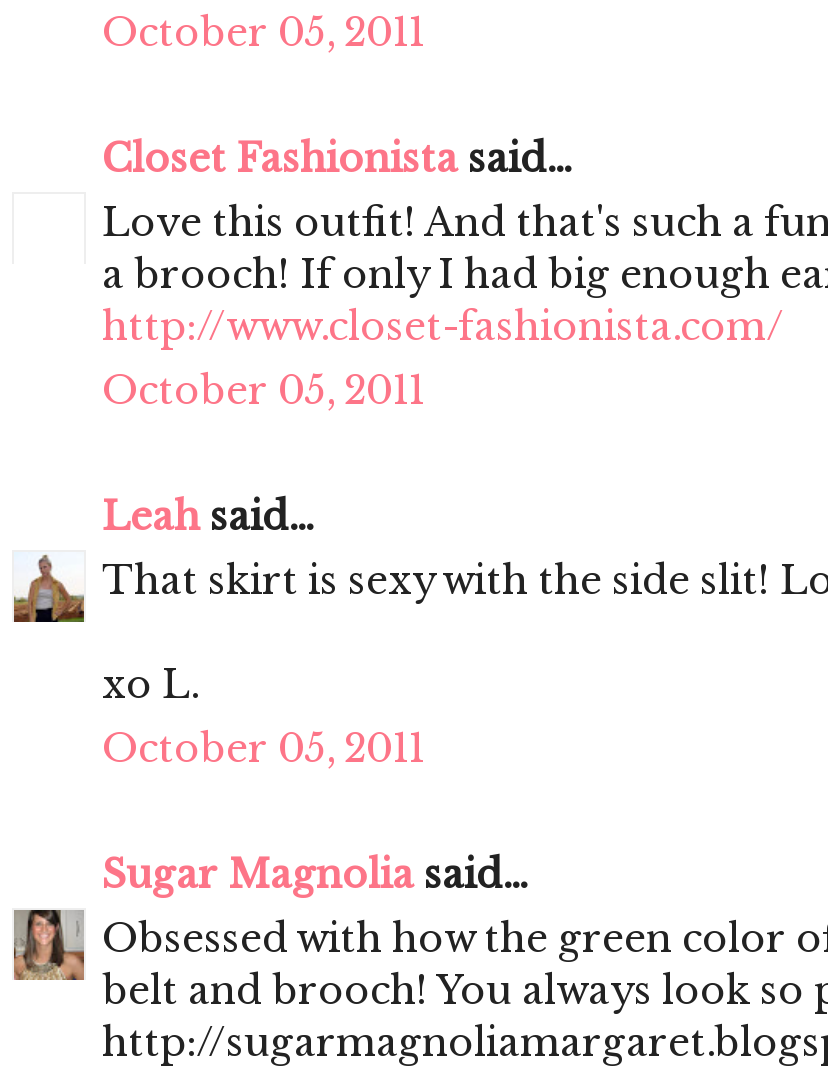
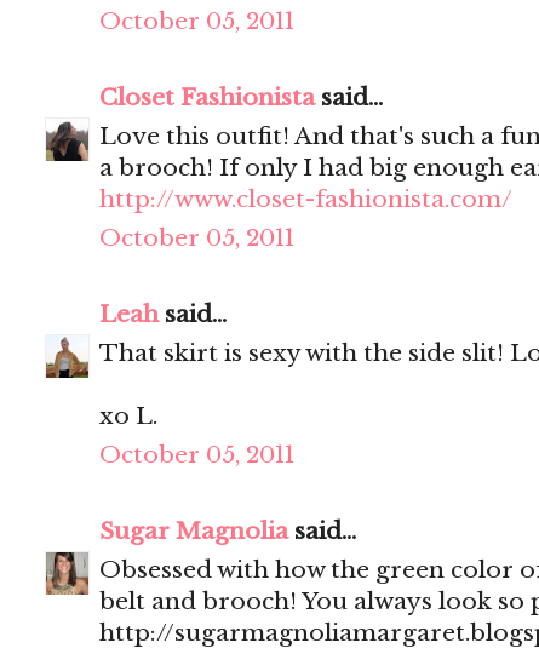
none -> [45,121,90,162] [image]

